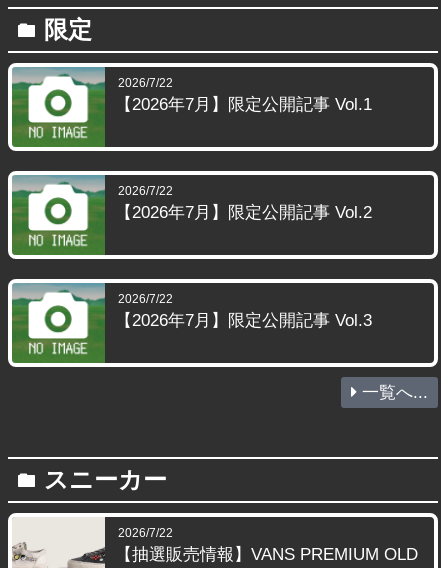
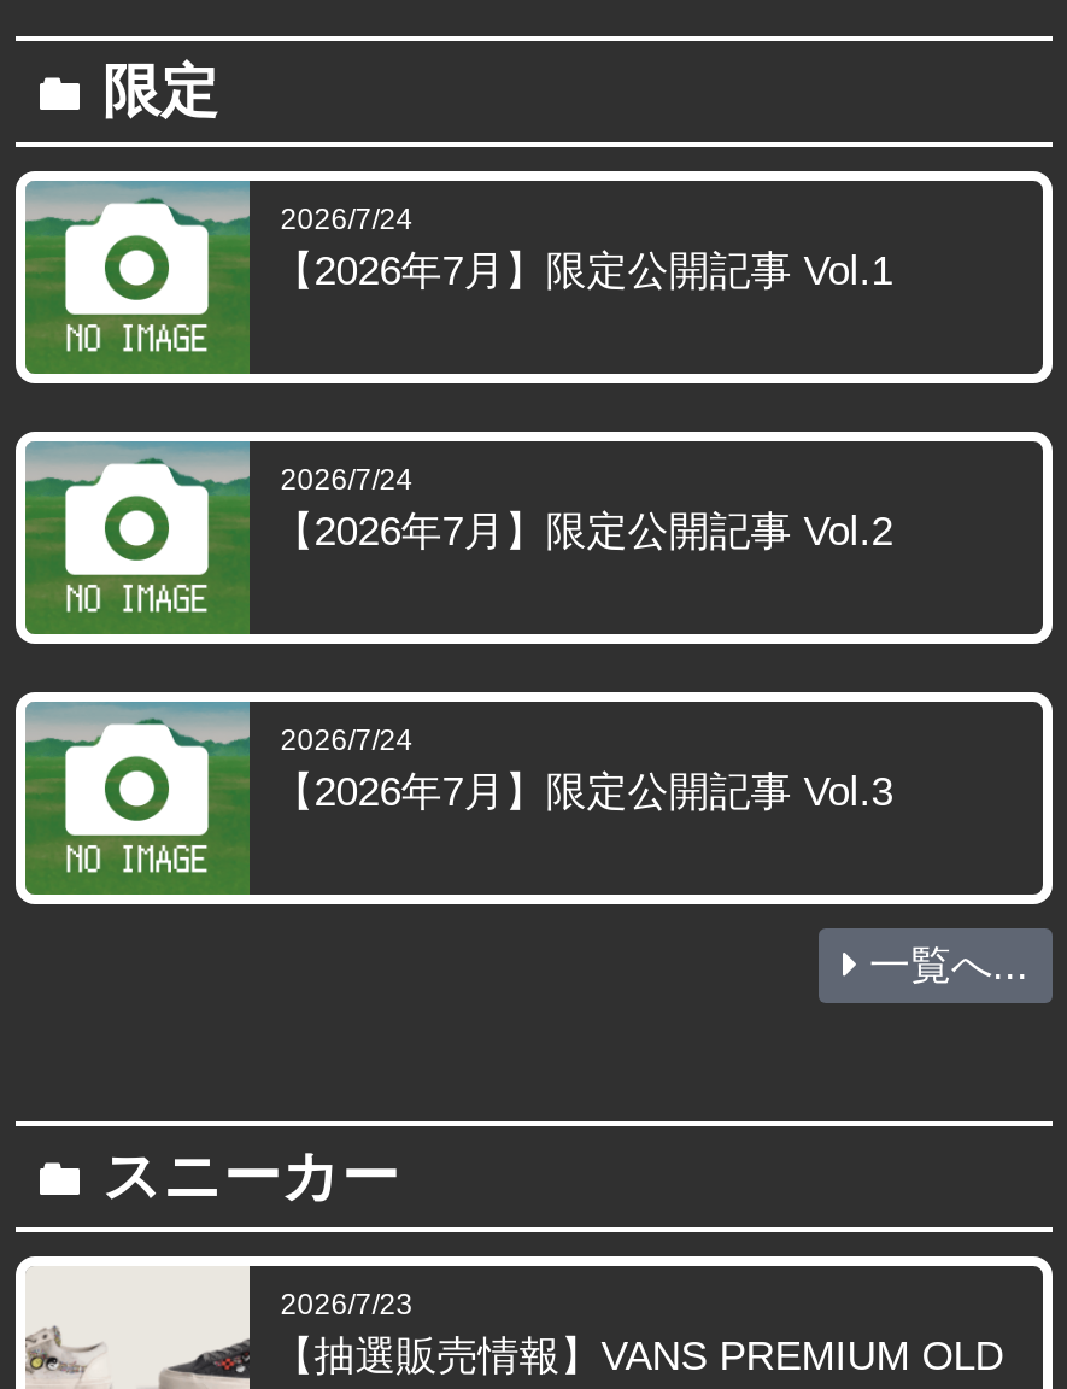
[118,76,173,90] 2026/7/22 -> [280,203,413,237] 2026/7/24
[118,184,173,198] 2026/7/22 -> [280,463,413,497] 2026/7/24
[118,292,173,306] 2026/7/22 -> [280,724,413,758] 2026/7/24
[118,526,173,540] 2026/7/22 -> [280,1288,413,1322] 2026/7/23

